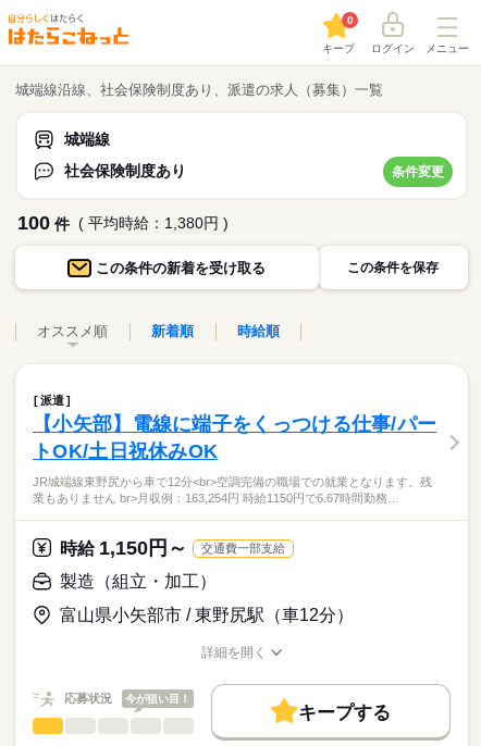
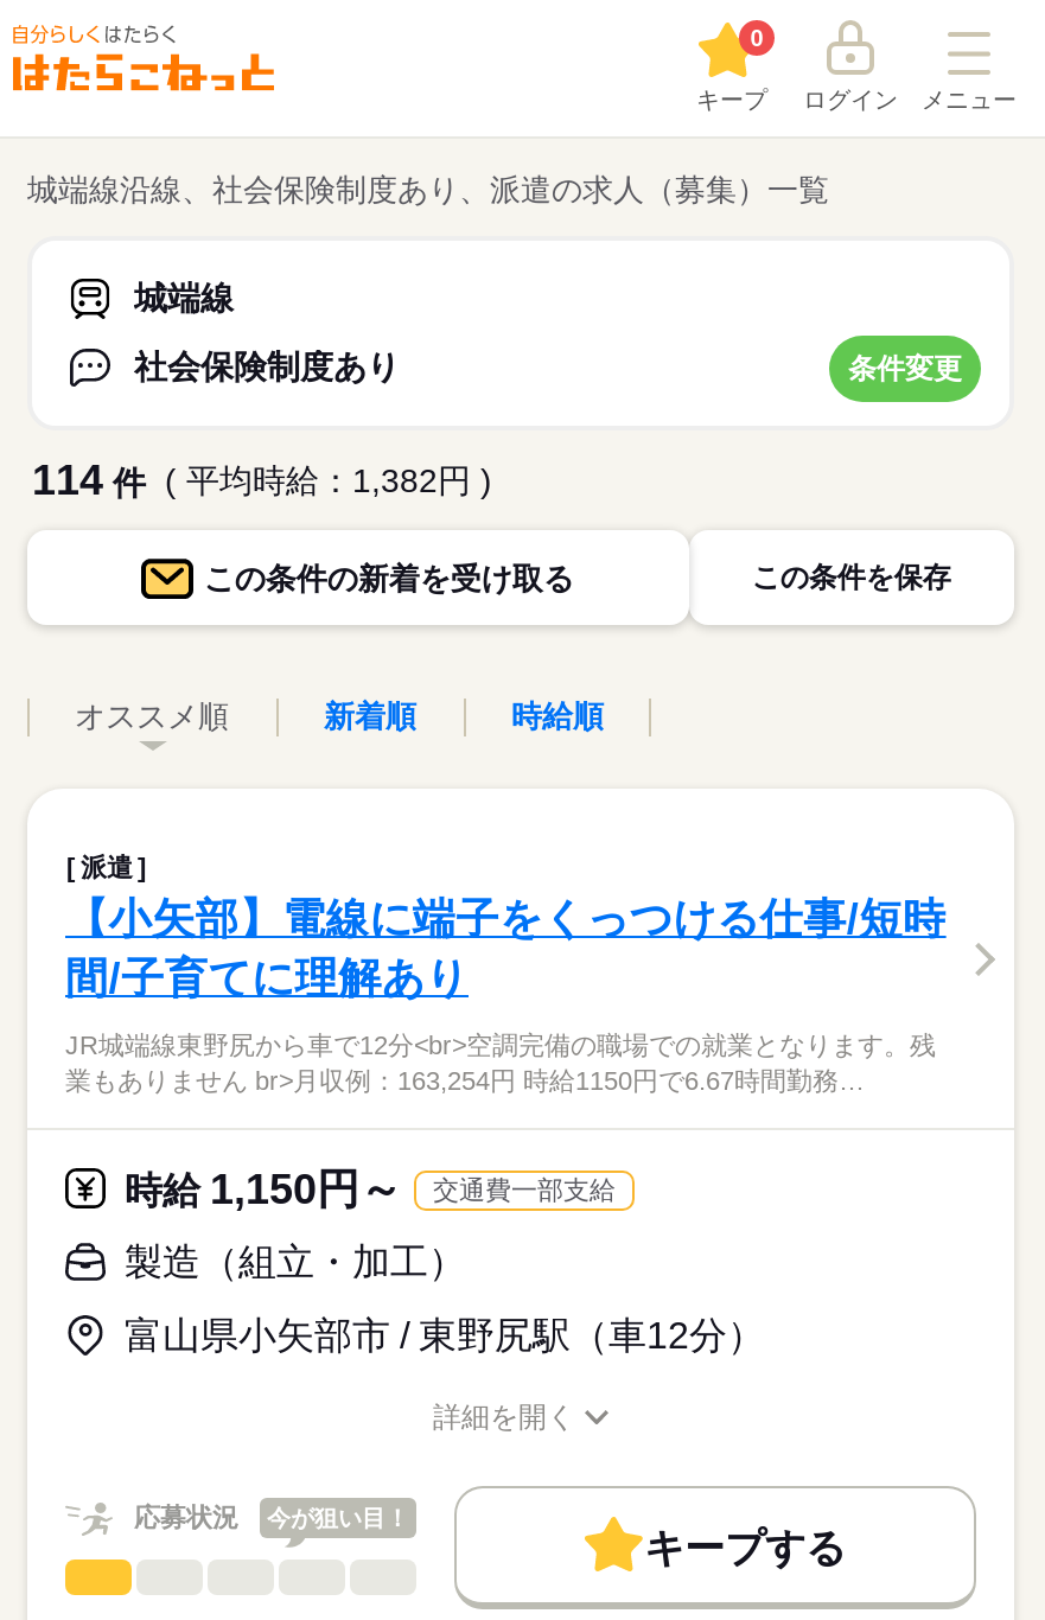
[17,212,229,234] 100件 ( 平均時給：1,380円 ) -> [32,457,492,504] 114件 ( 平均時給：1,382円 )
[33,413,437,462] 【小矢部】電線に端子をくっつける仕事/パー | トOK/土日祝休みOK -> [65,895,946,1002] 【小矢部】電線に端子をくっつける仕事/短時 | 間/子育てに理解あり

